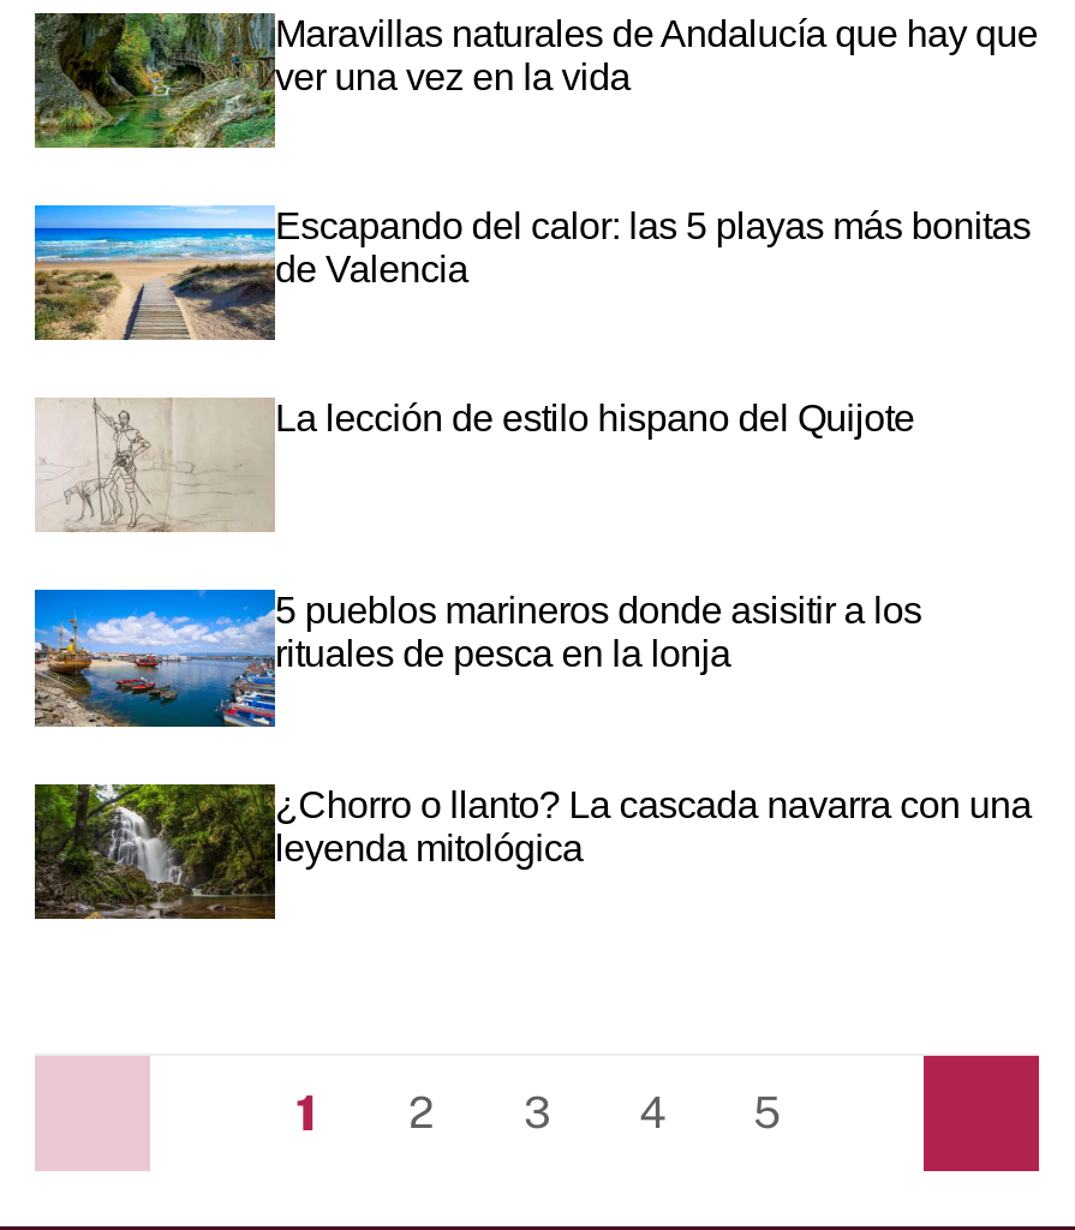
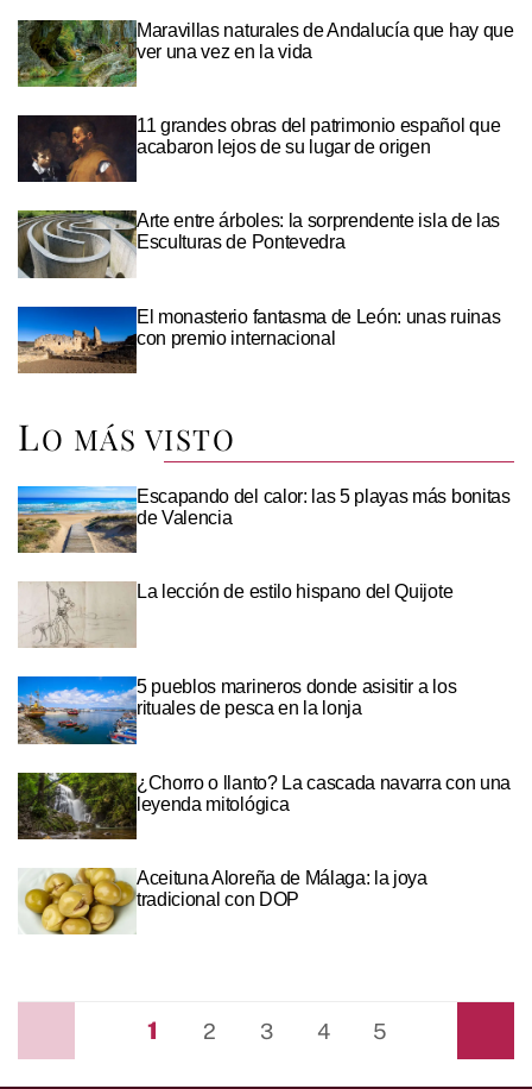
none -> [17,114,500,183] [image] | 11 grandes obras del patrimonio español que | acabaron lejos de su lugar de origen
none -> [17,210,500,279] [image] | Arte entre árboles: la sorprendente isla de las | Esculturas de Pontevedra
none -> [17,306,500,460] [image] | El monasterio fantasma de León: unas ruinas | con premio internacional | LO MÁS VISTO
none -> [18,867,427,936] [image] | Aceituna Aloreña de Málaga: la joya | tradicional con DOP

